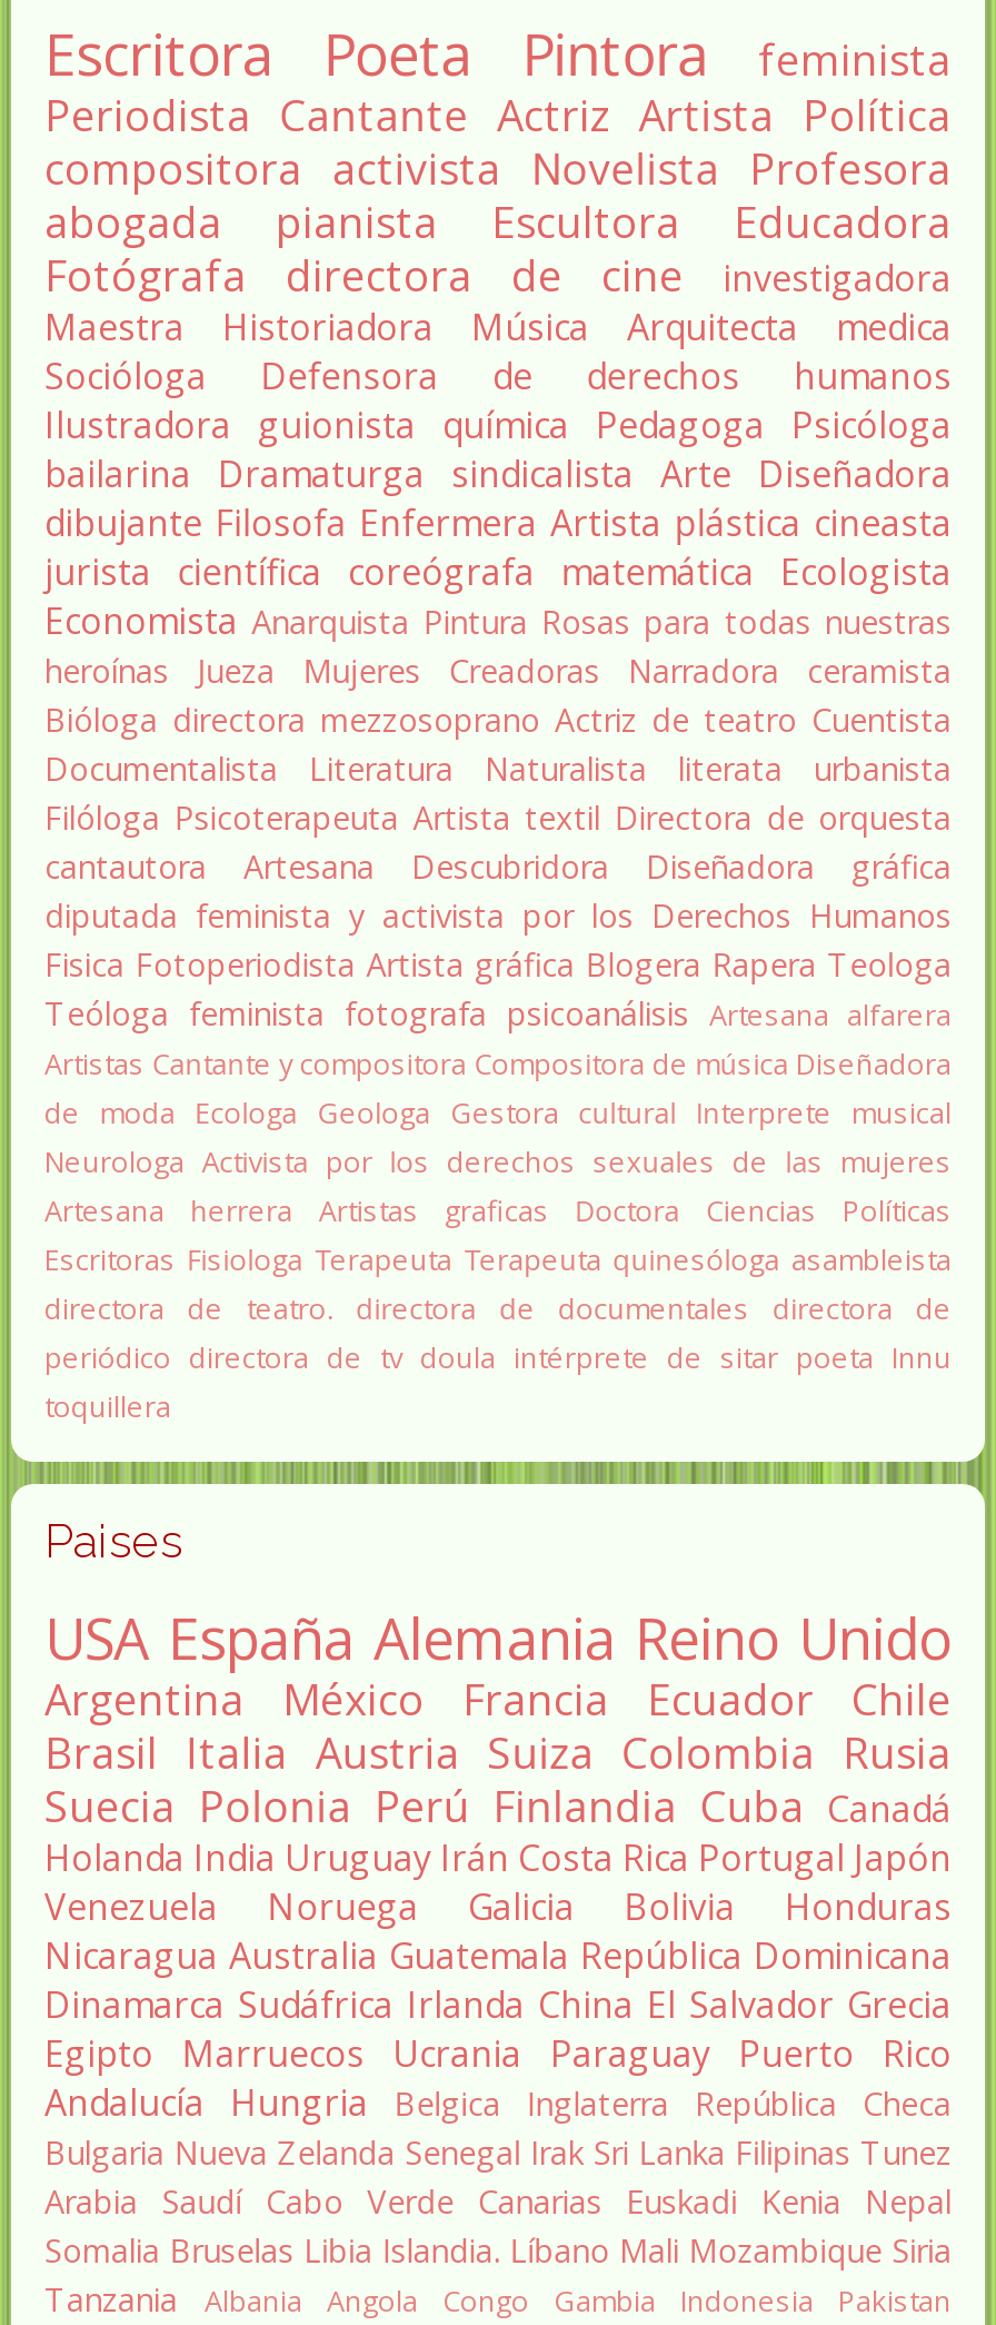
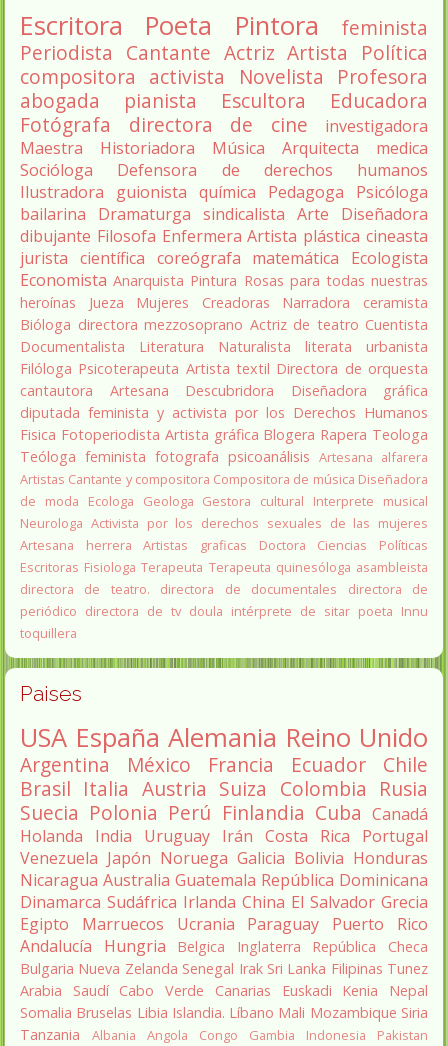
[44,1834,952,1931] Holanda India Uruguay Irán Costa Rica Portugal Japón | Venezuela | Noruega | Galicia | Bolivia | Honduras -> [20,825,428,869] Holanda India Uruguay Irán Costa Rica Portugal | Venezuela Japón Noruega Galicia Bolivia Honduras

